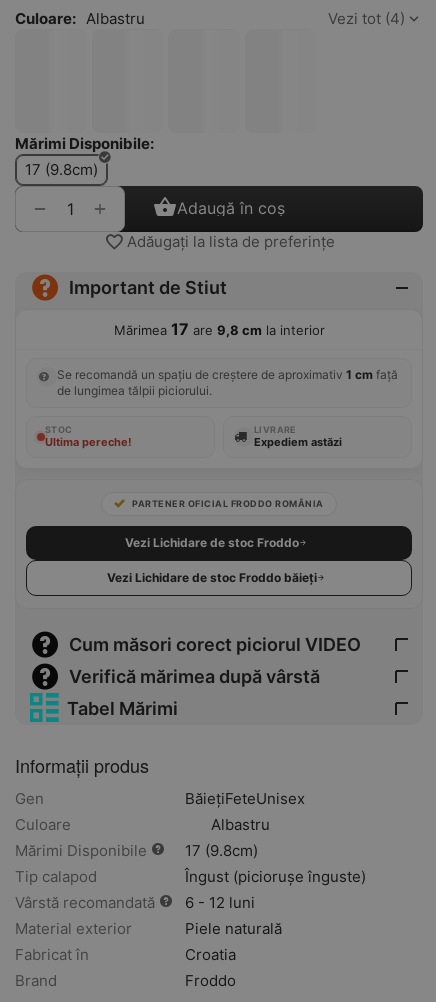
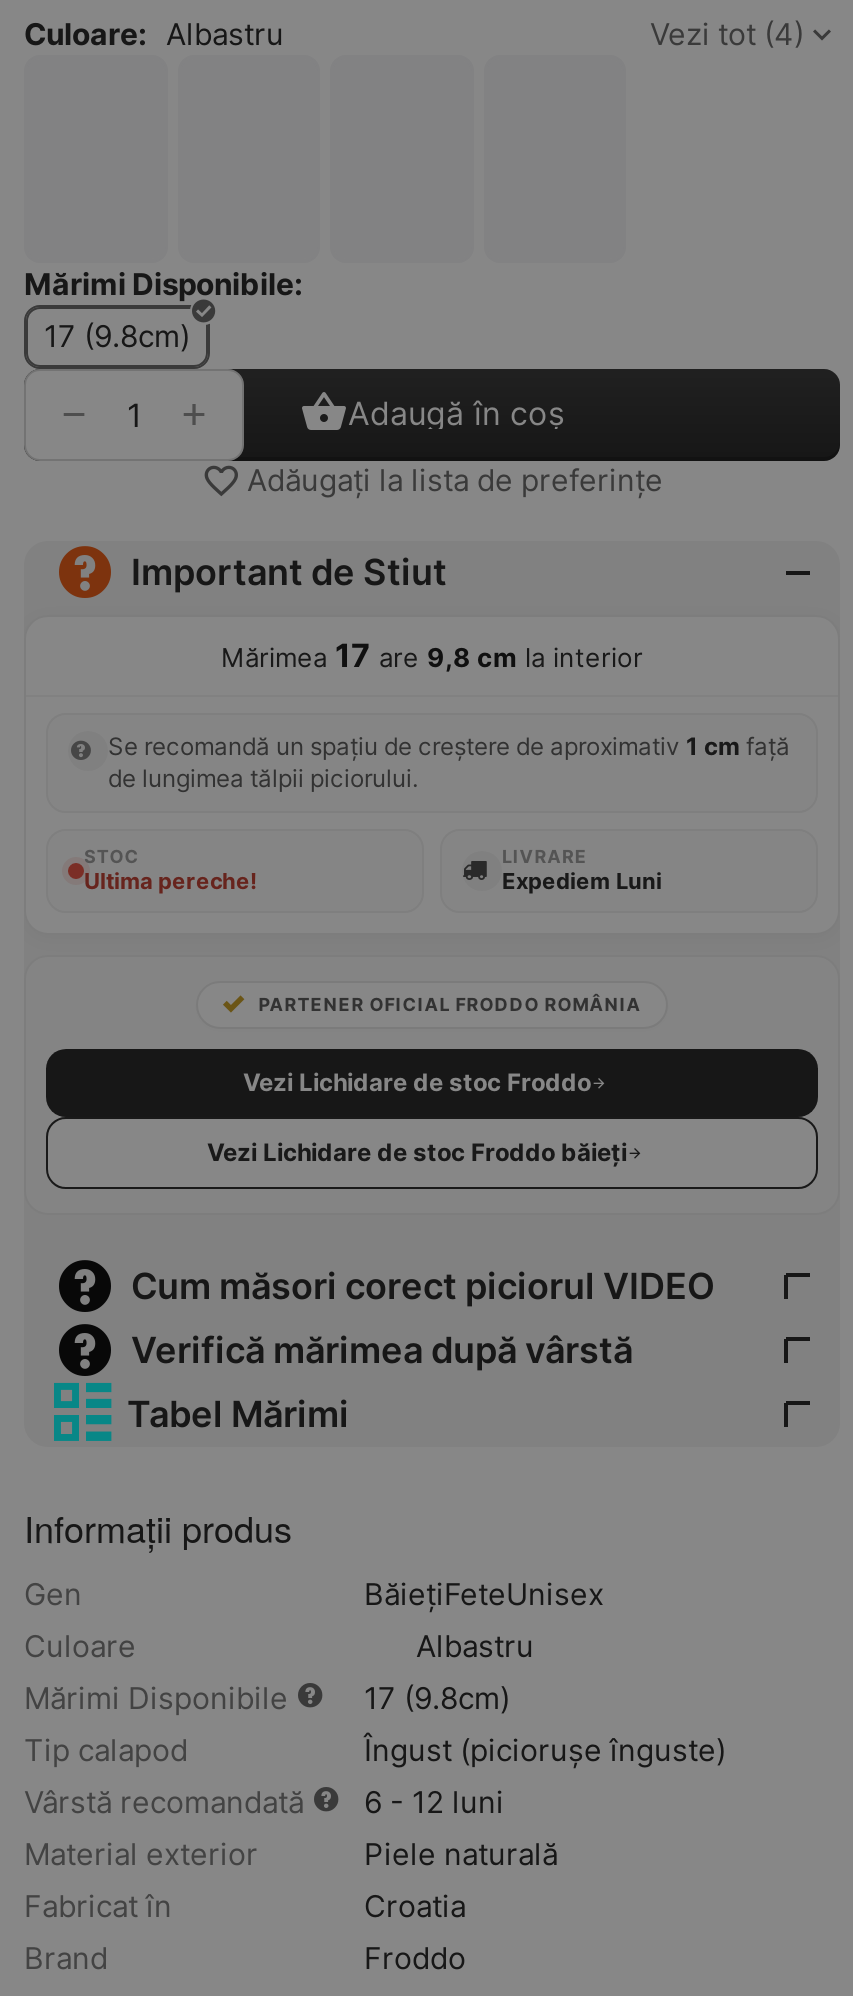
[254,435,342,449] Expediem astăzi -> [502,867,662,895] Expediem Luni

